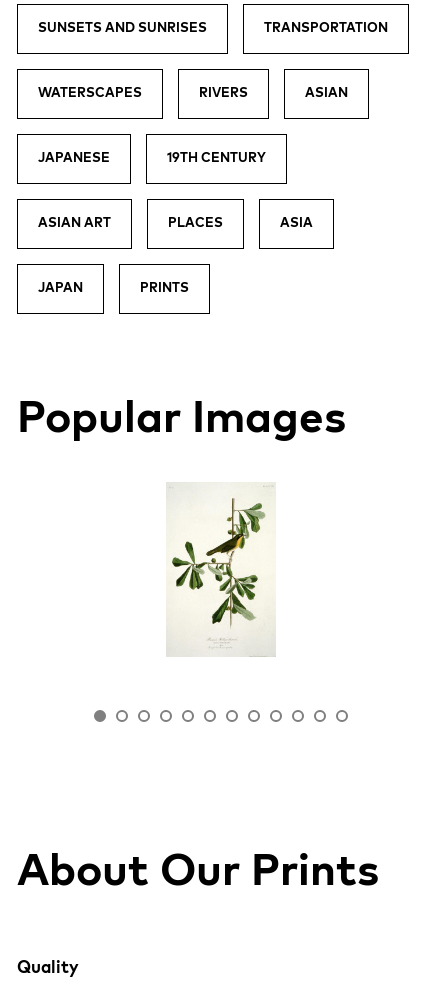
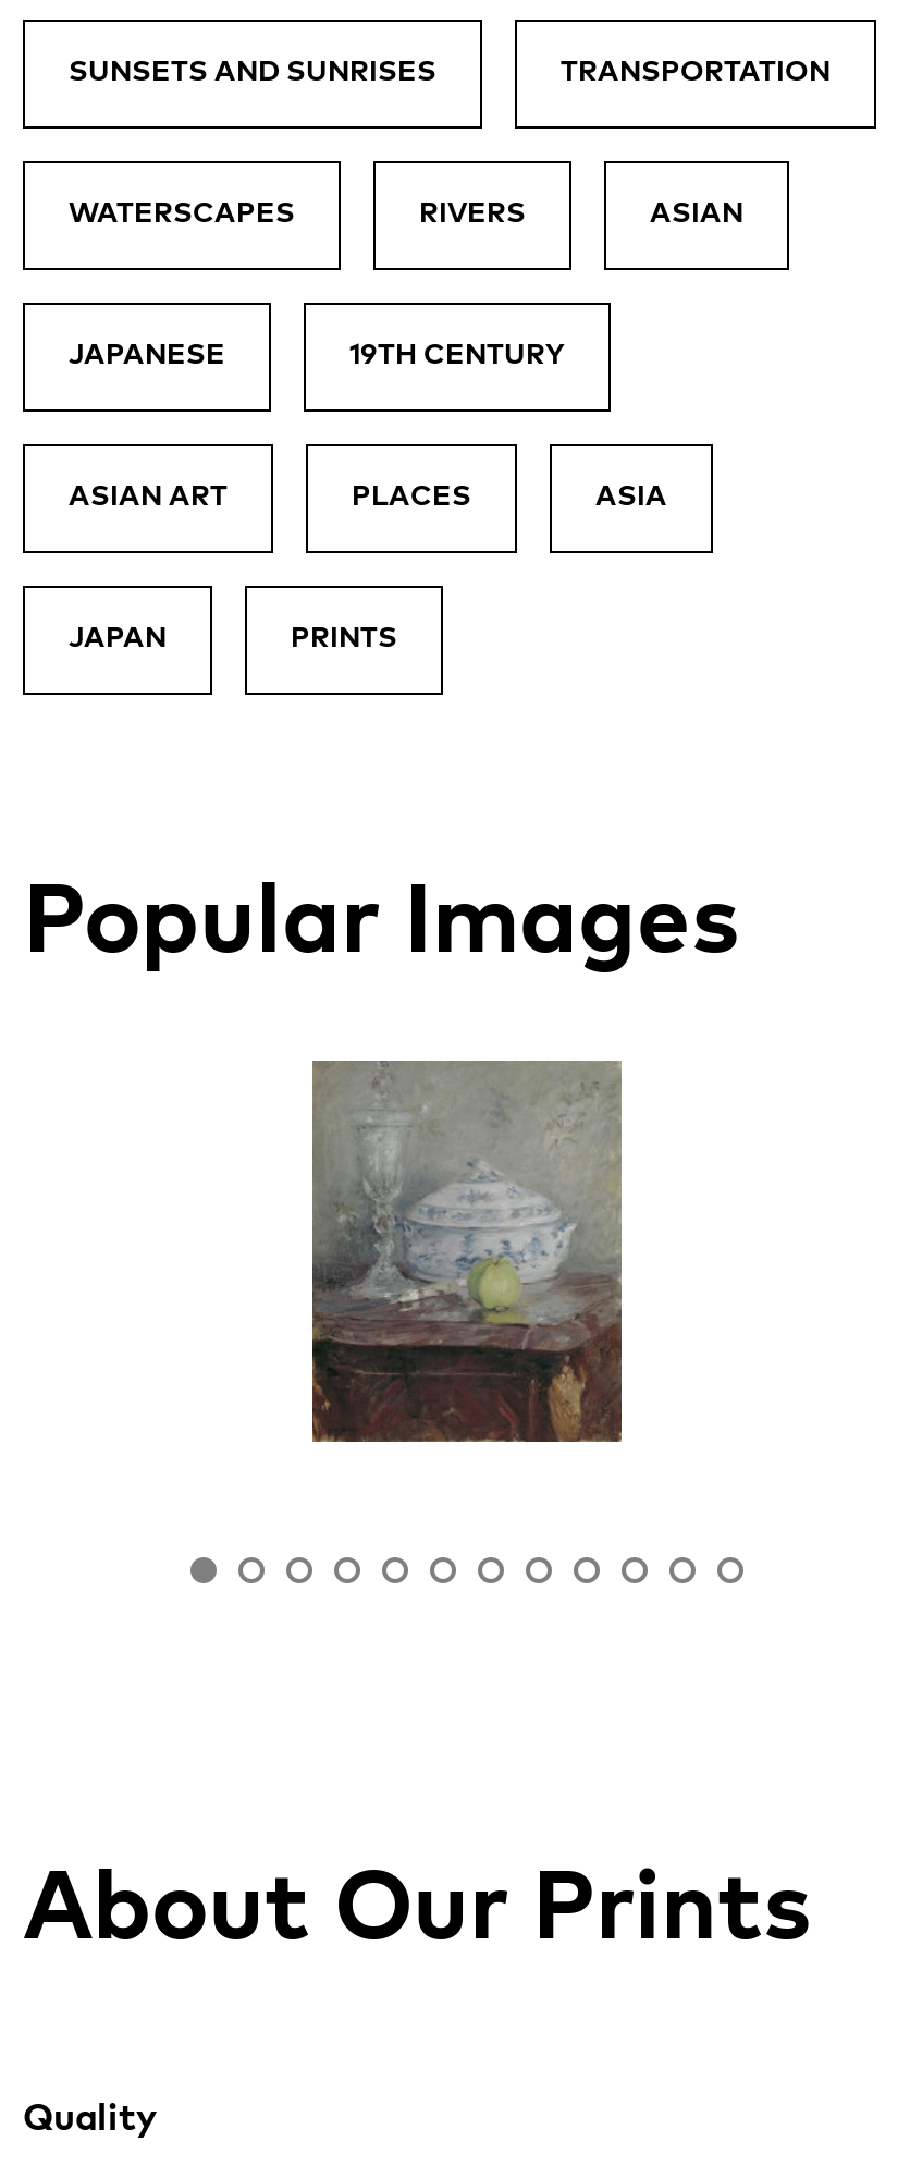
[150,482,292,657] [image] -> [310,1058,624,1444] [image]

